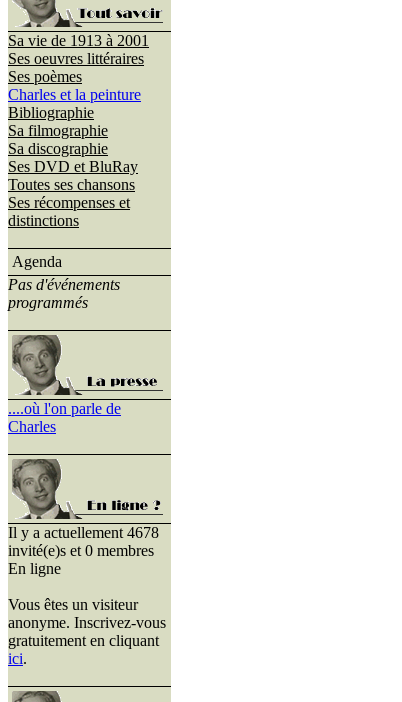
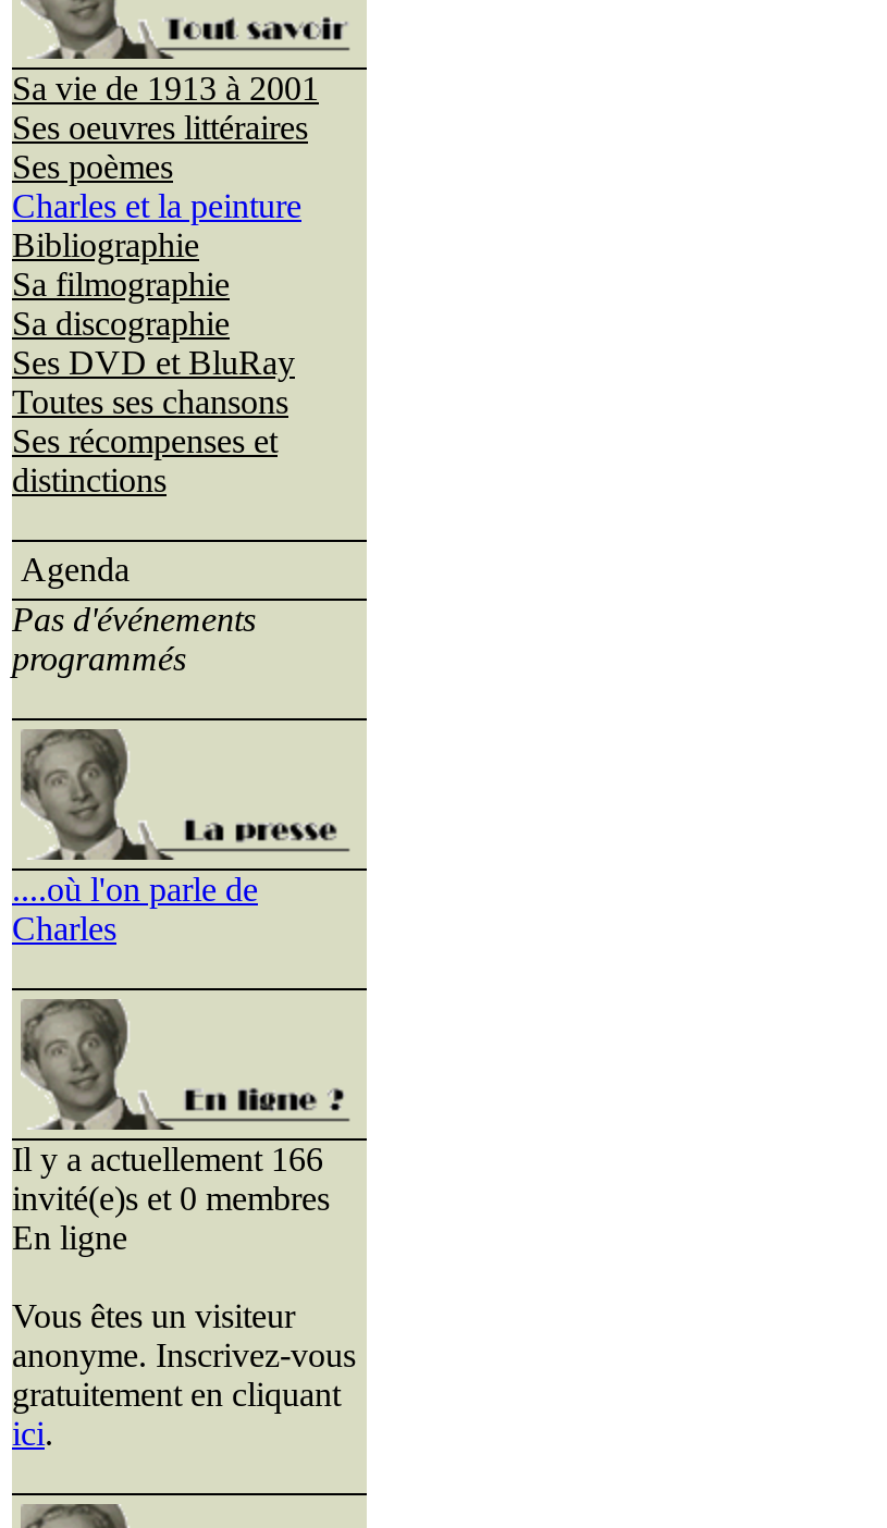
[8,524,159,541] Il y a actuellement 4678 -> [12,1141,323,1178] Il y a actuellement 166

